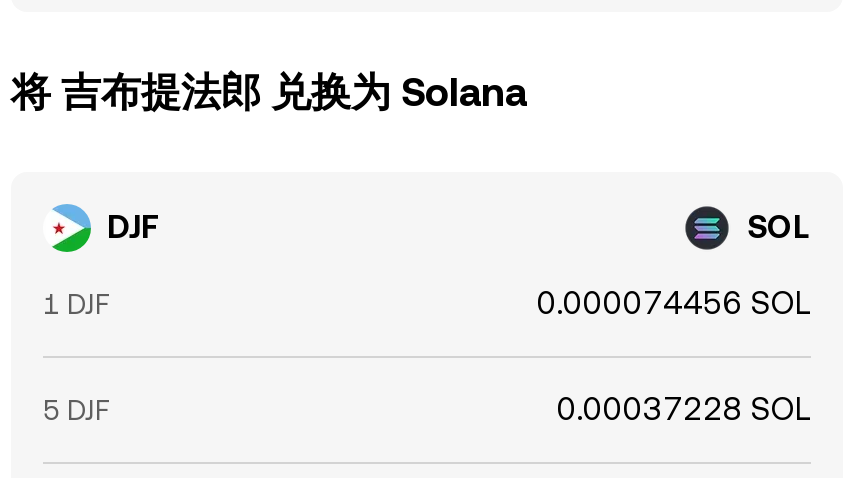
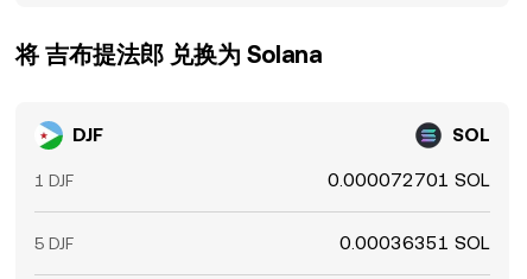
[537,284,811,322] 0.000074456 SOL -> [328,169,490,191] 0.000072701 SOL
[557,390,811,428] 0.00037228 SOL -> [339,232,490,254] 0.00036351 SOL

